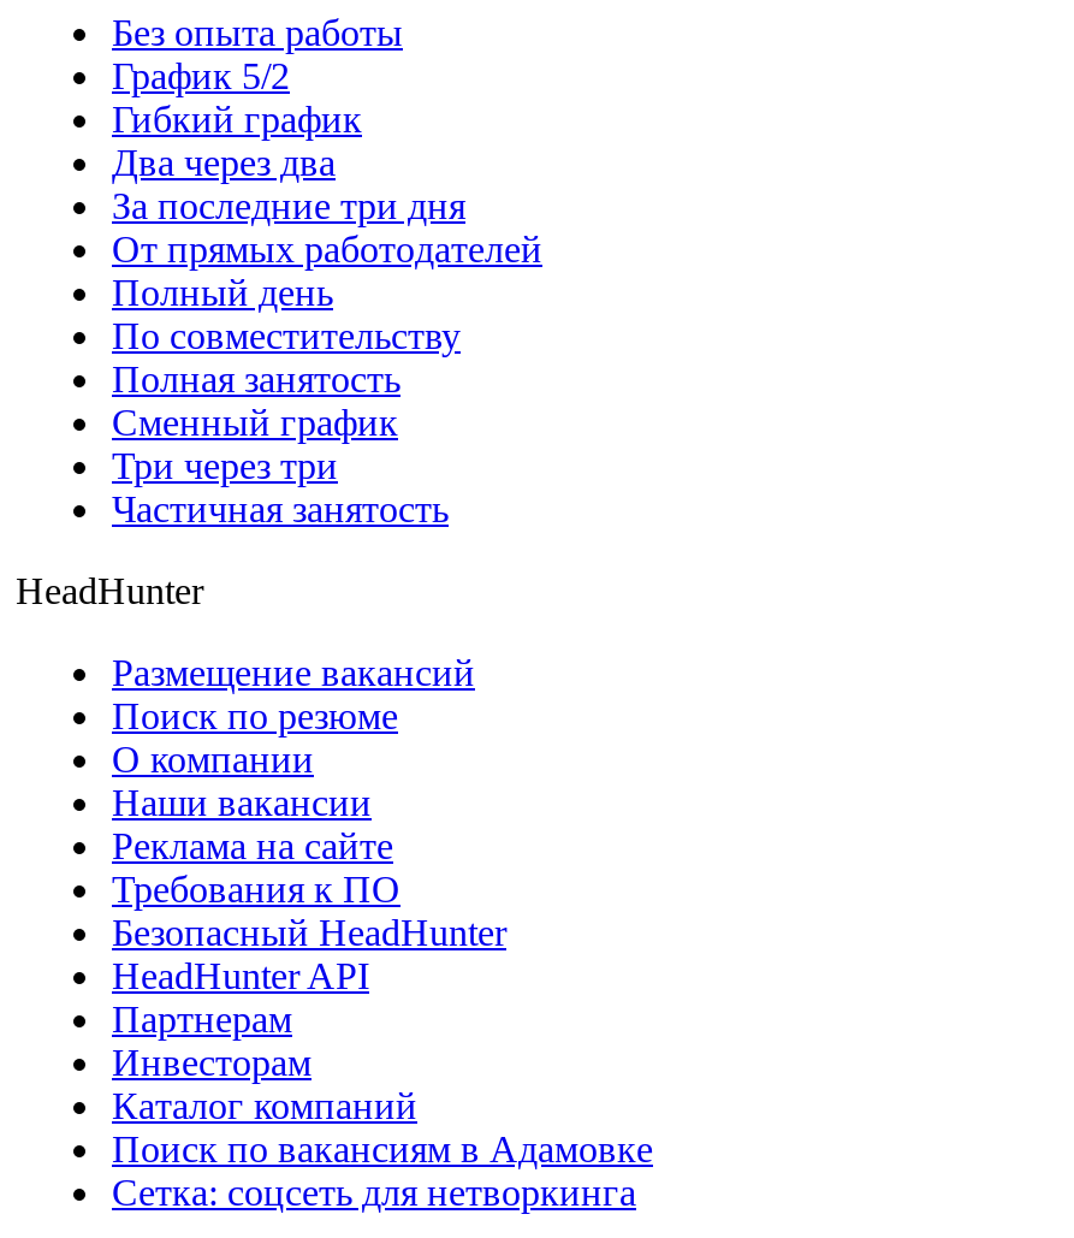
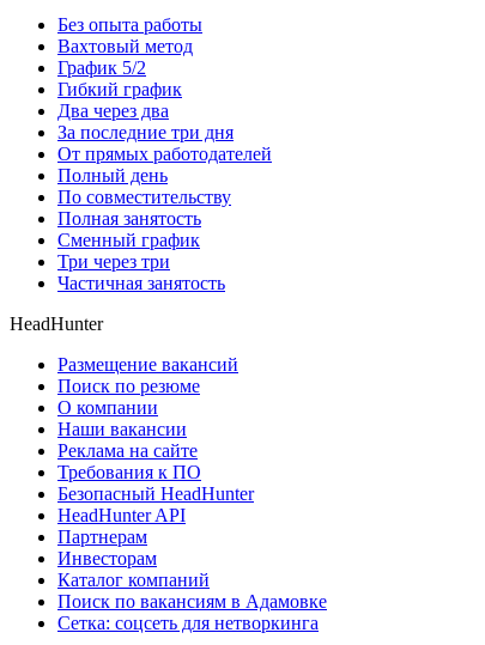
none -> [57,36,193,56] Вахтовый метод

